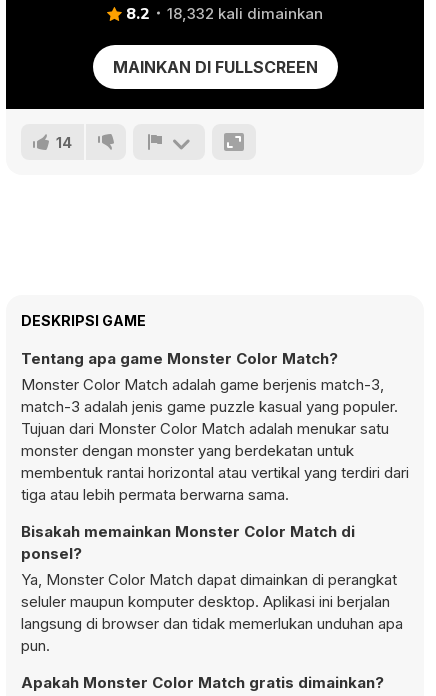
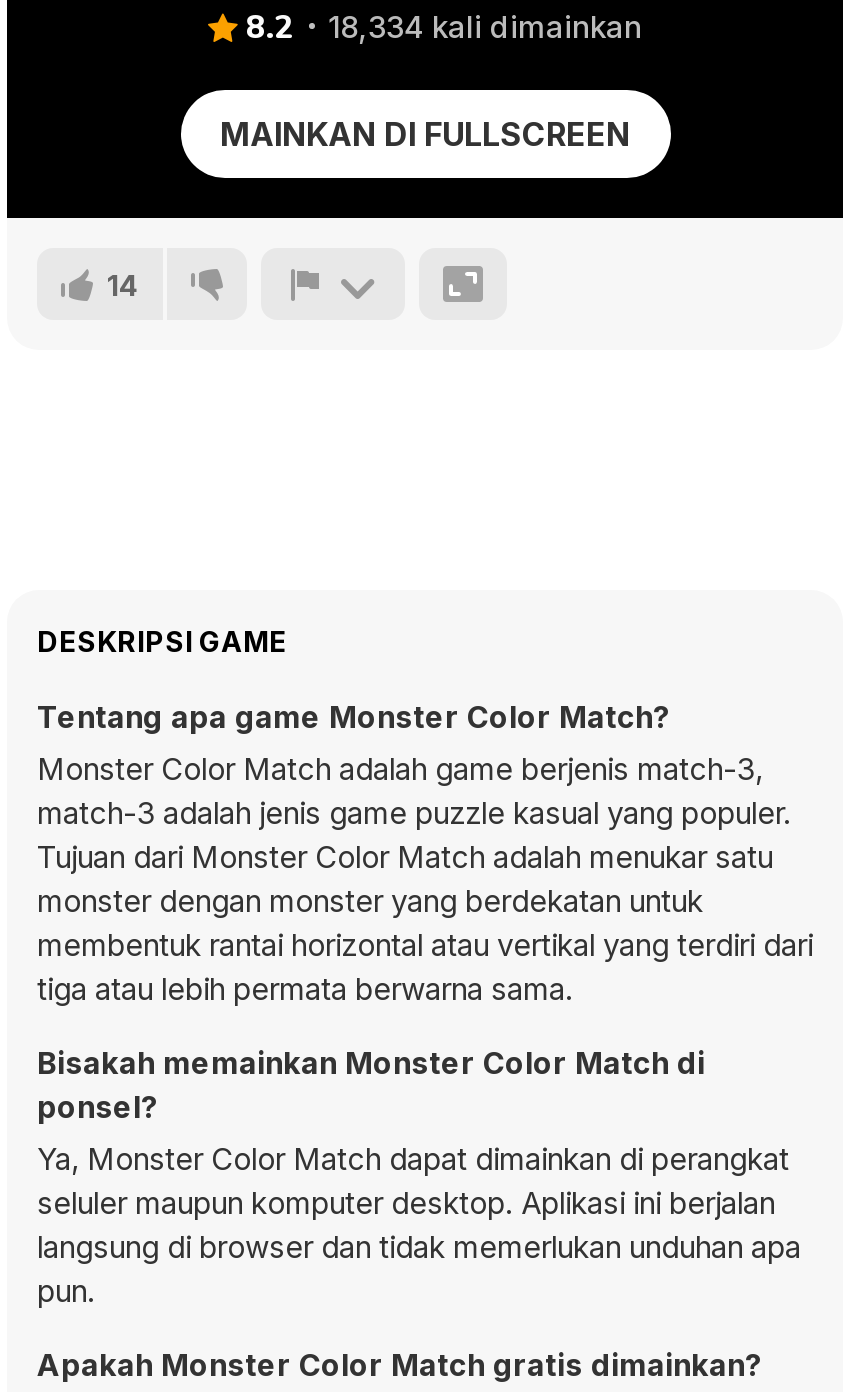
[167,4,323,23] 18,332 kali dimainkan -> [328,8,642,46] 18,334 kali dimainkan

